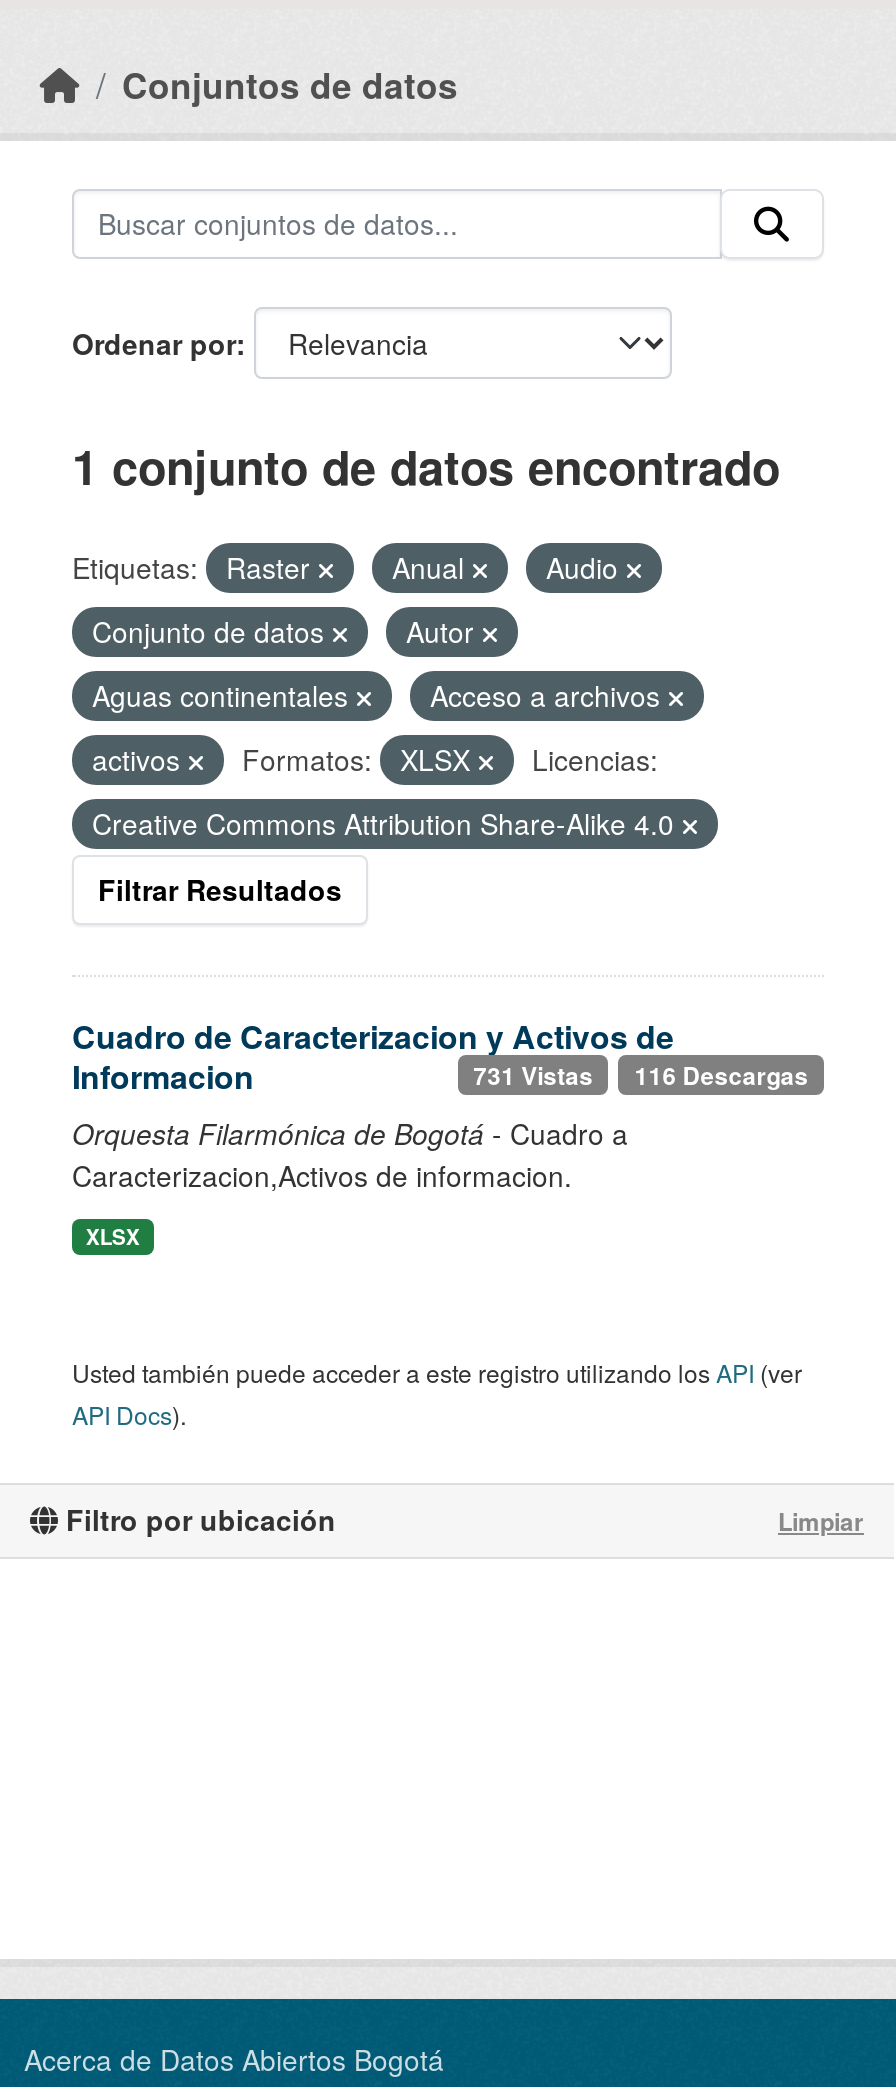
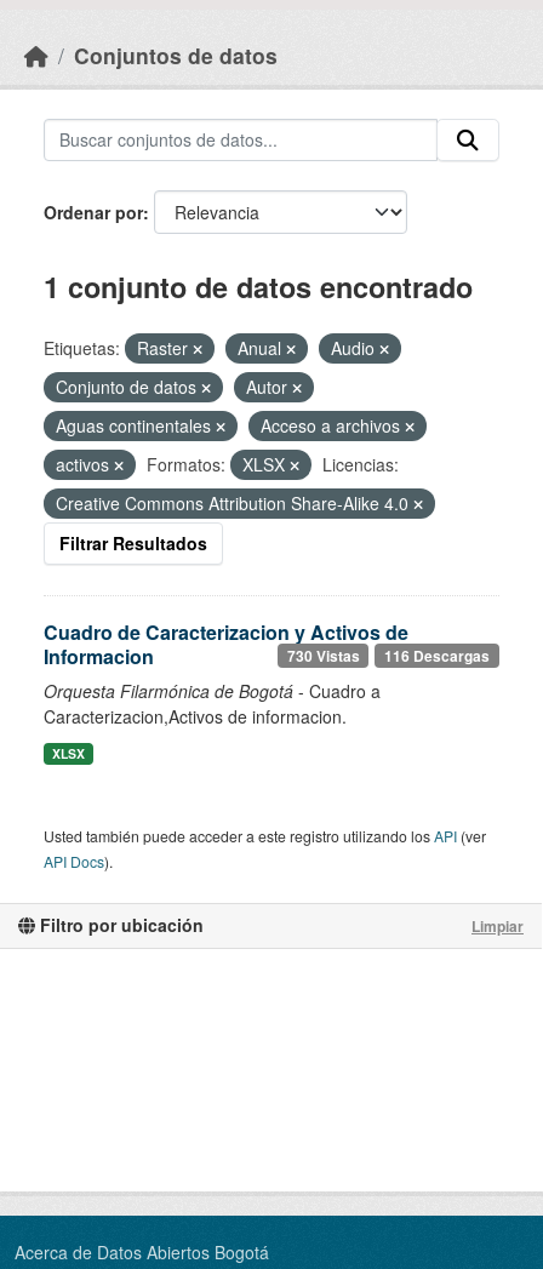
[473,1057,808,1093] 731 Vistas 116 Descargas -> [287,645,490,667] 730 Vistas 116 Descargas

